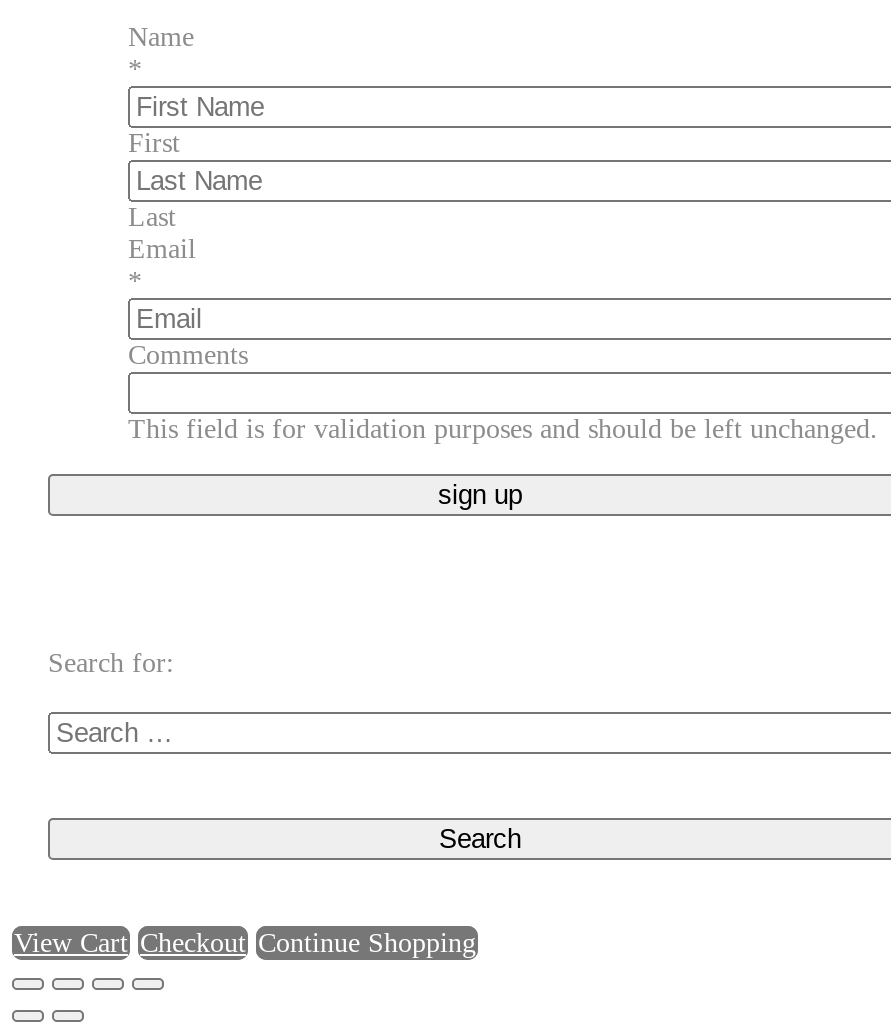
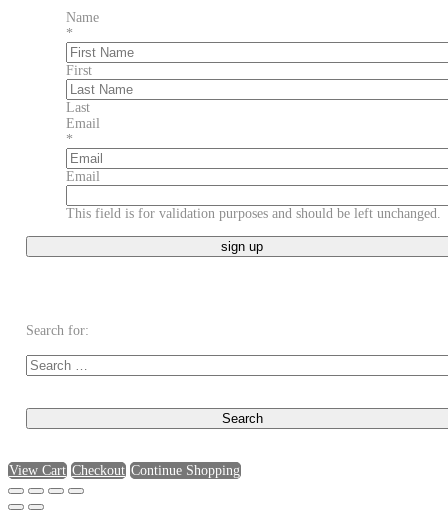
[128,339,248,369] Comments -> [66,169,100,184] Email

